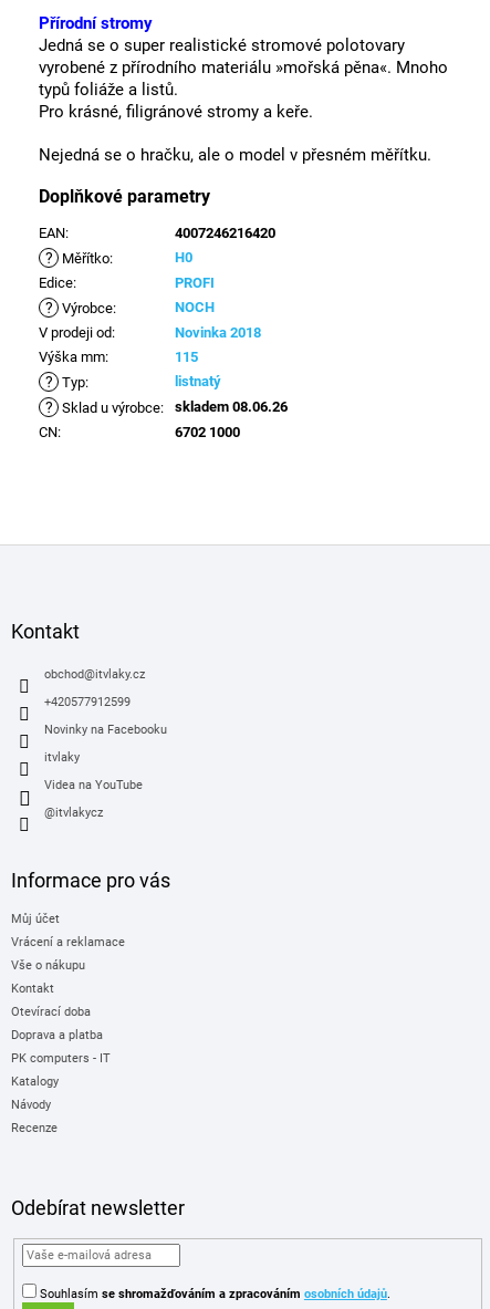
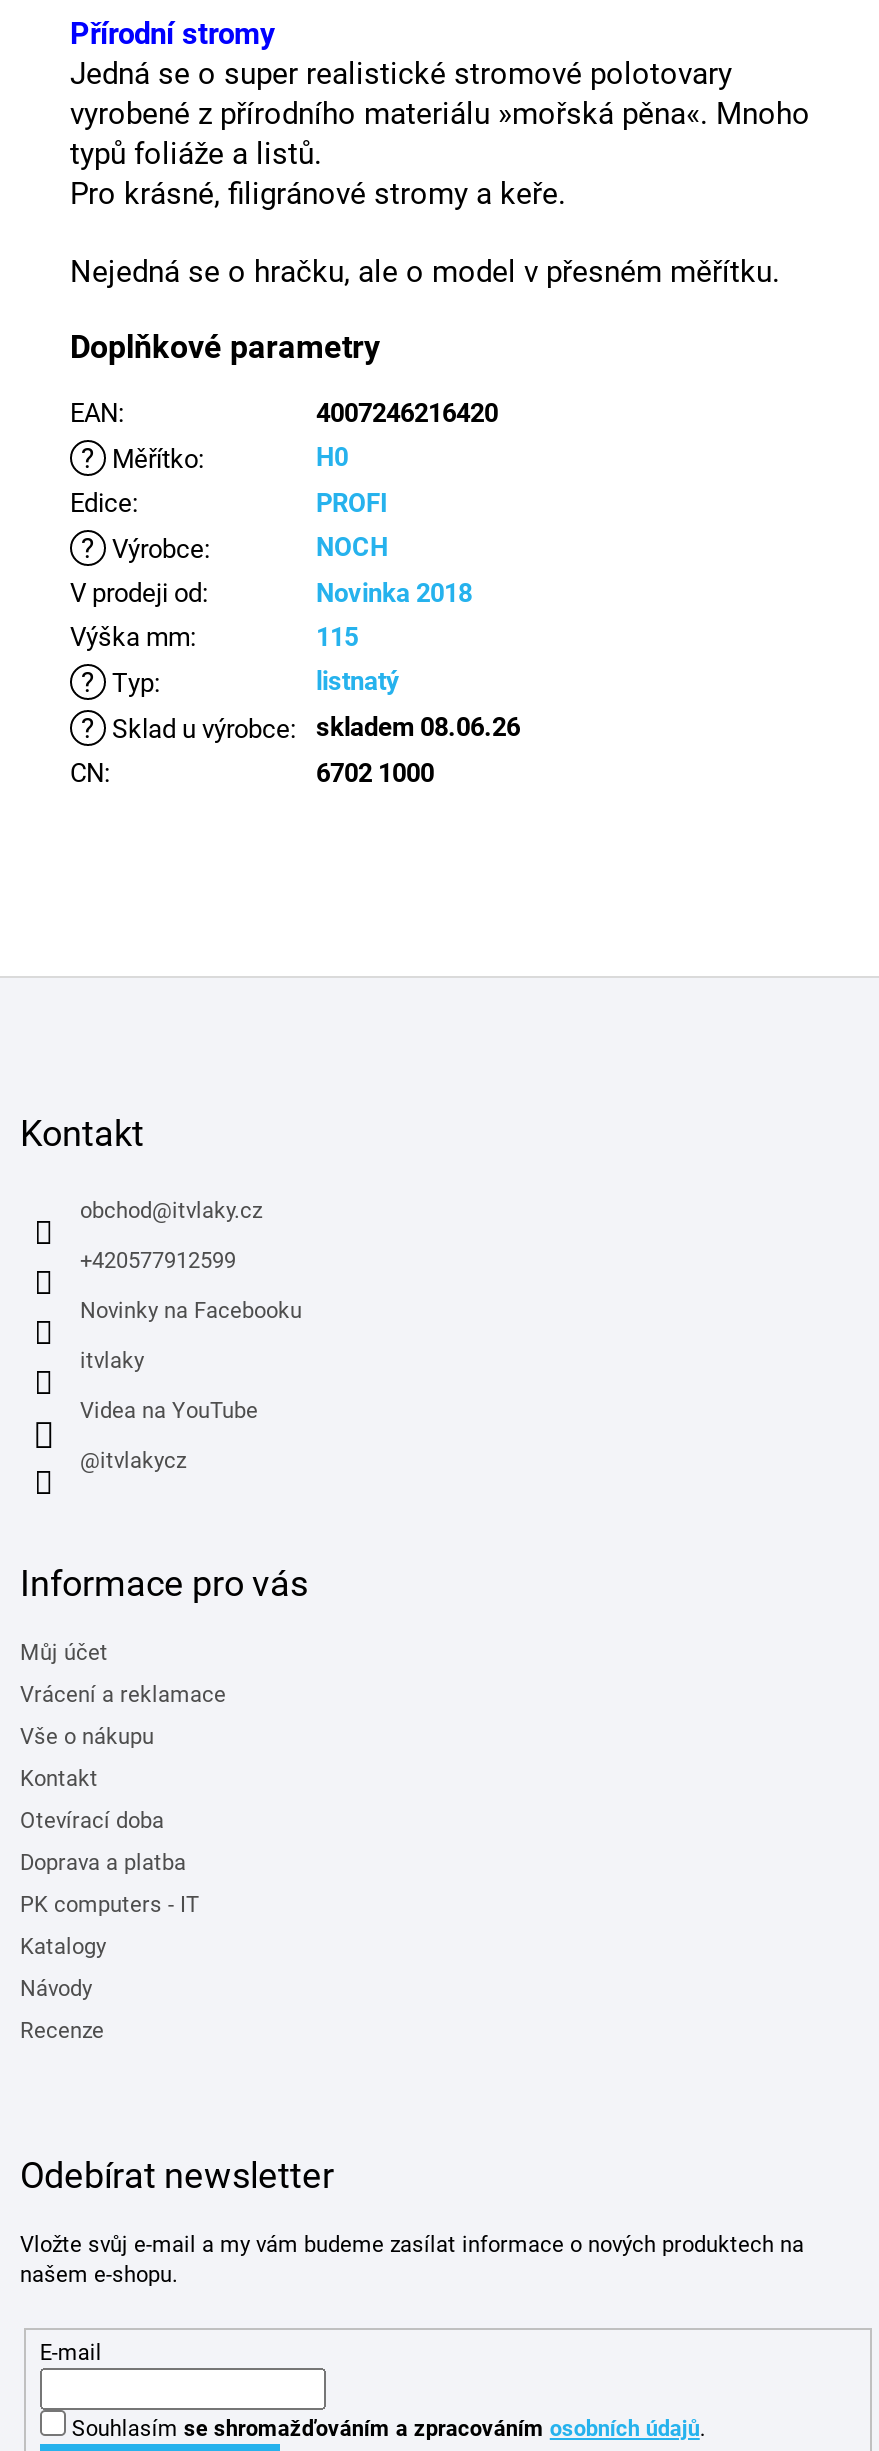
none -> [20,2232,804,2366] Vložte svůj e-mail a my vám budeme zasílat informace o nových produktech na | našem e-shopu. | E-mail

